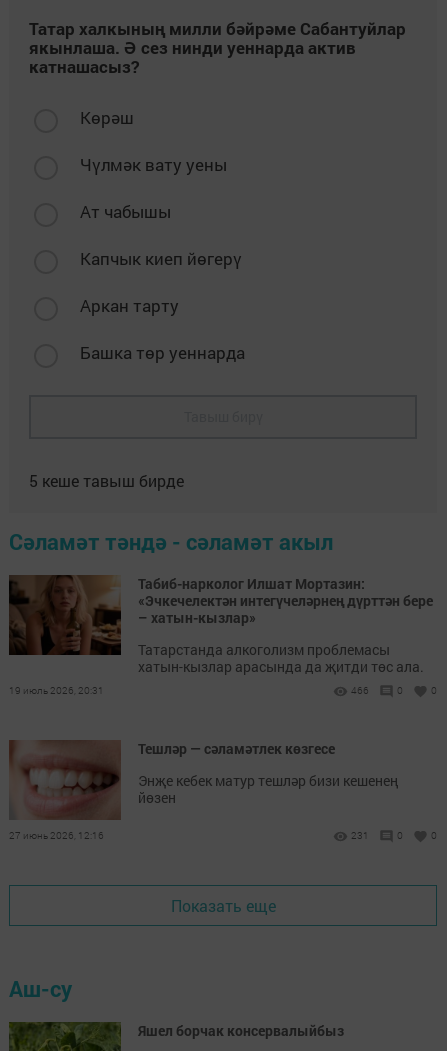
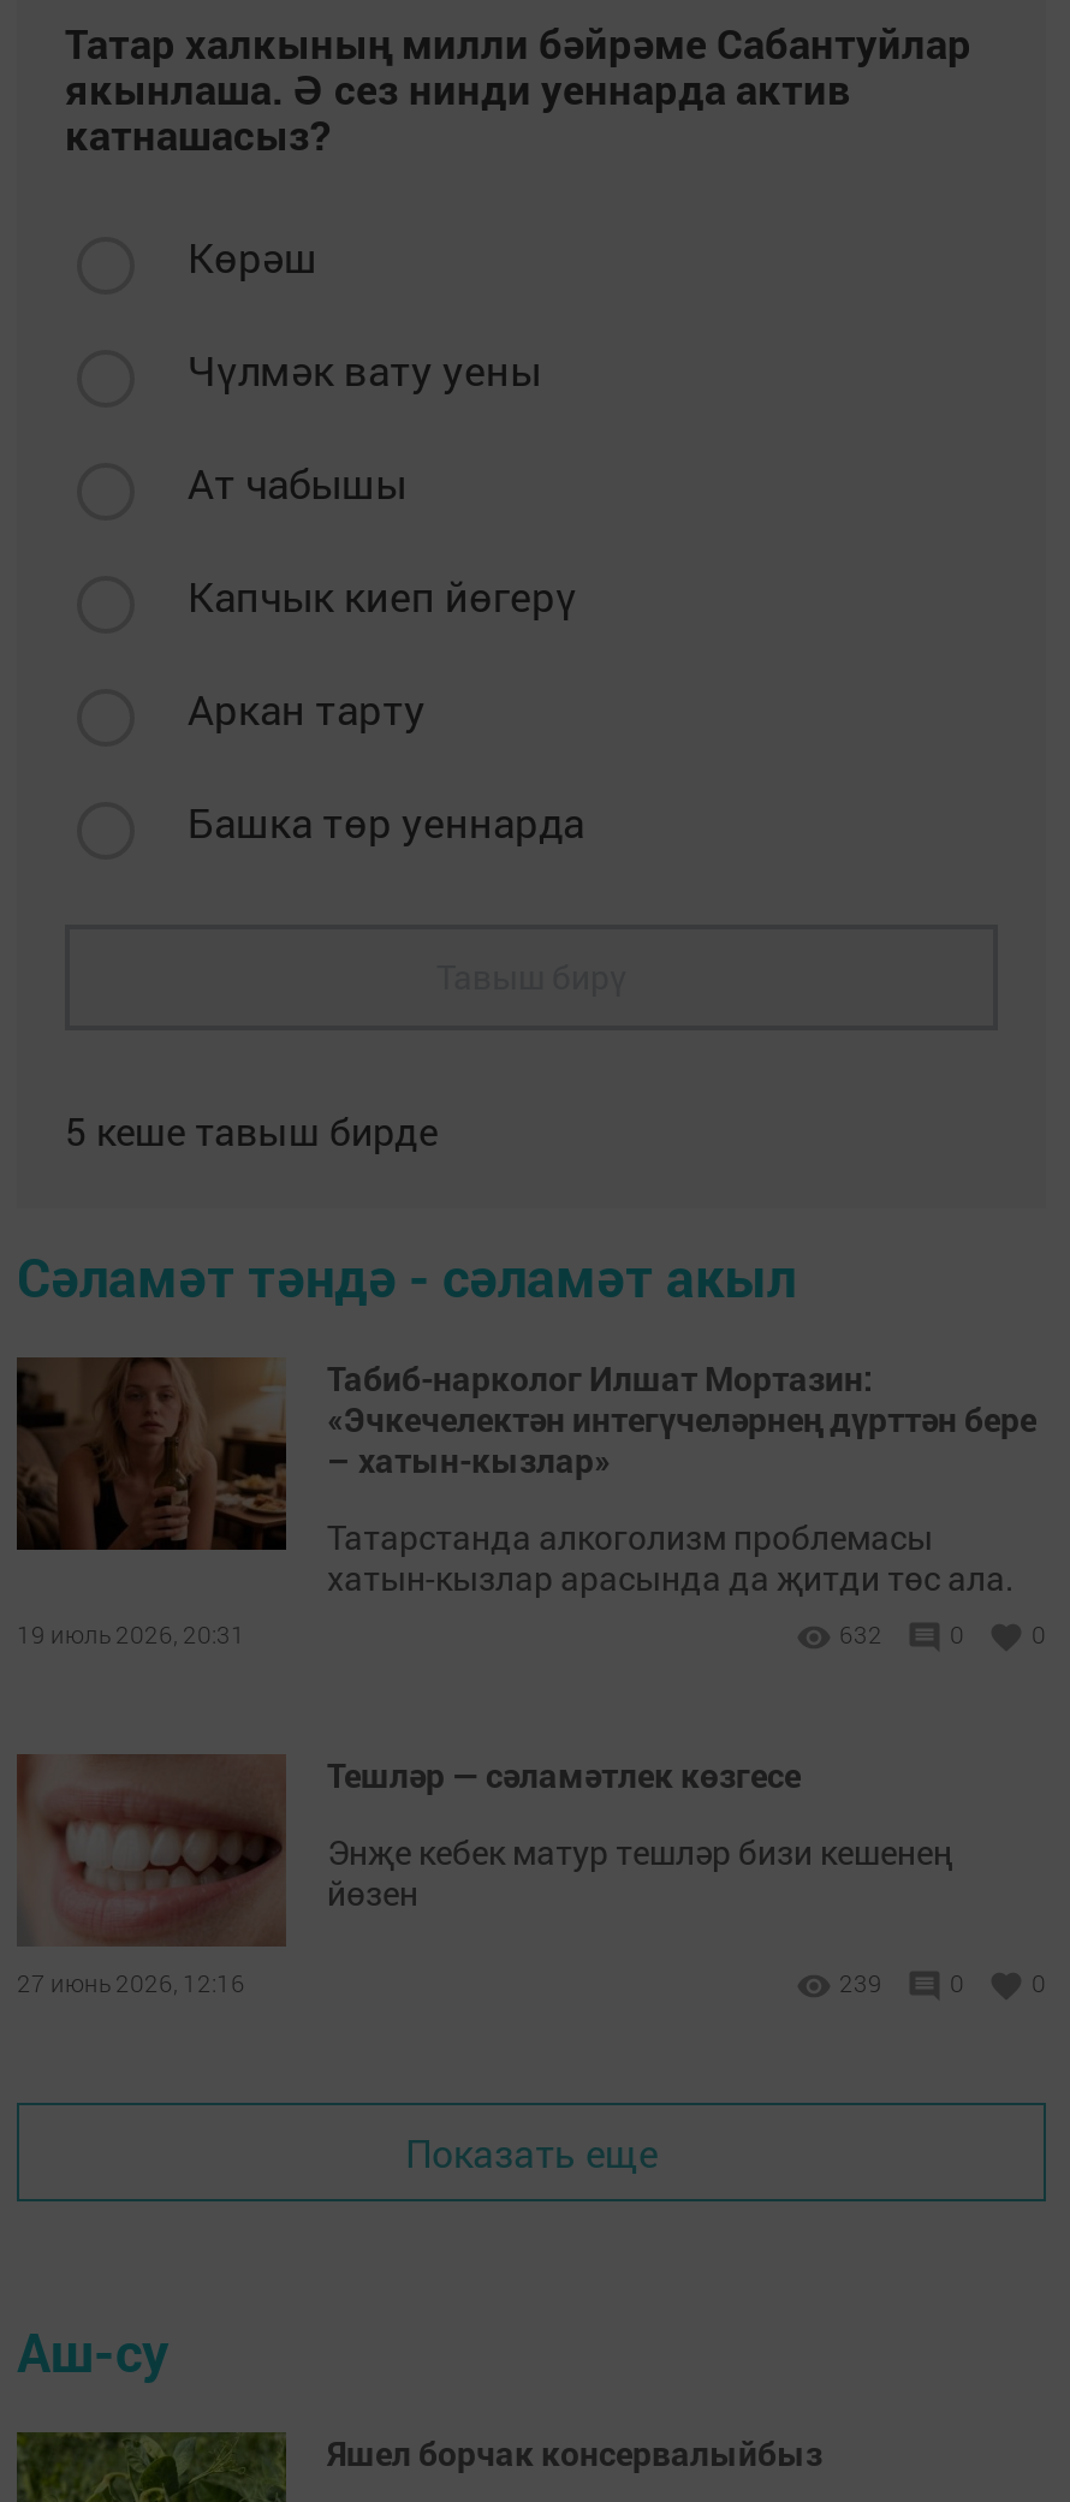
[351,684,369,697] 466 -> [839,1620,882,1651] 632
[351,829,369,842] 231 -> [839,1969,882,2000] 239

